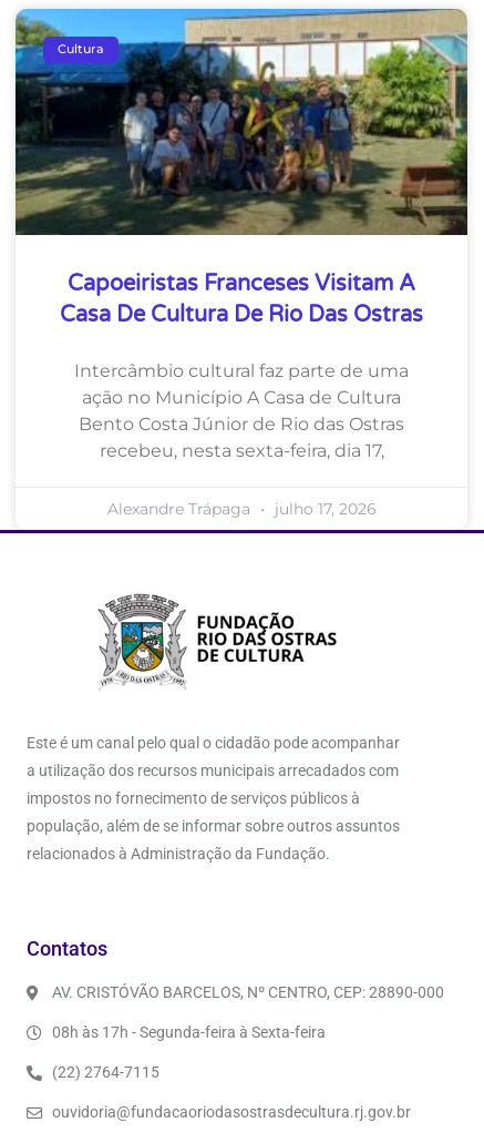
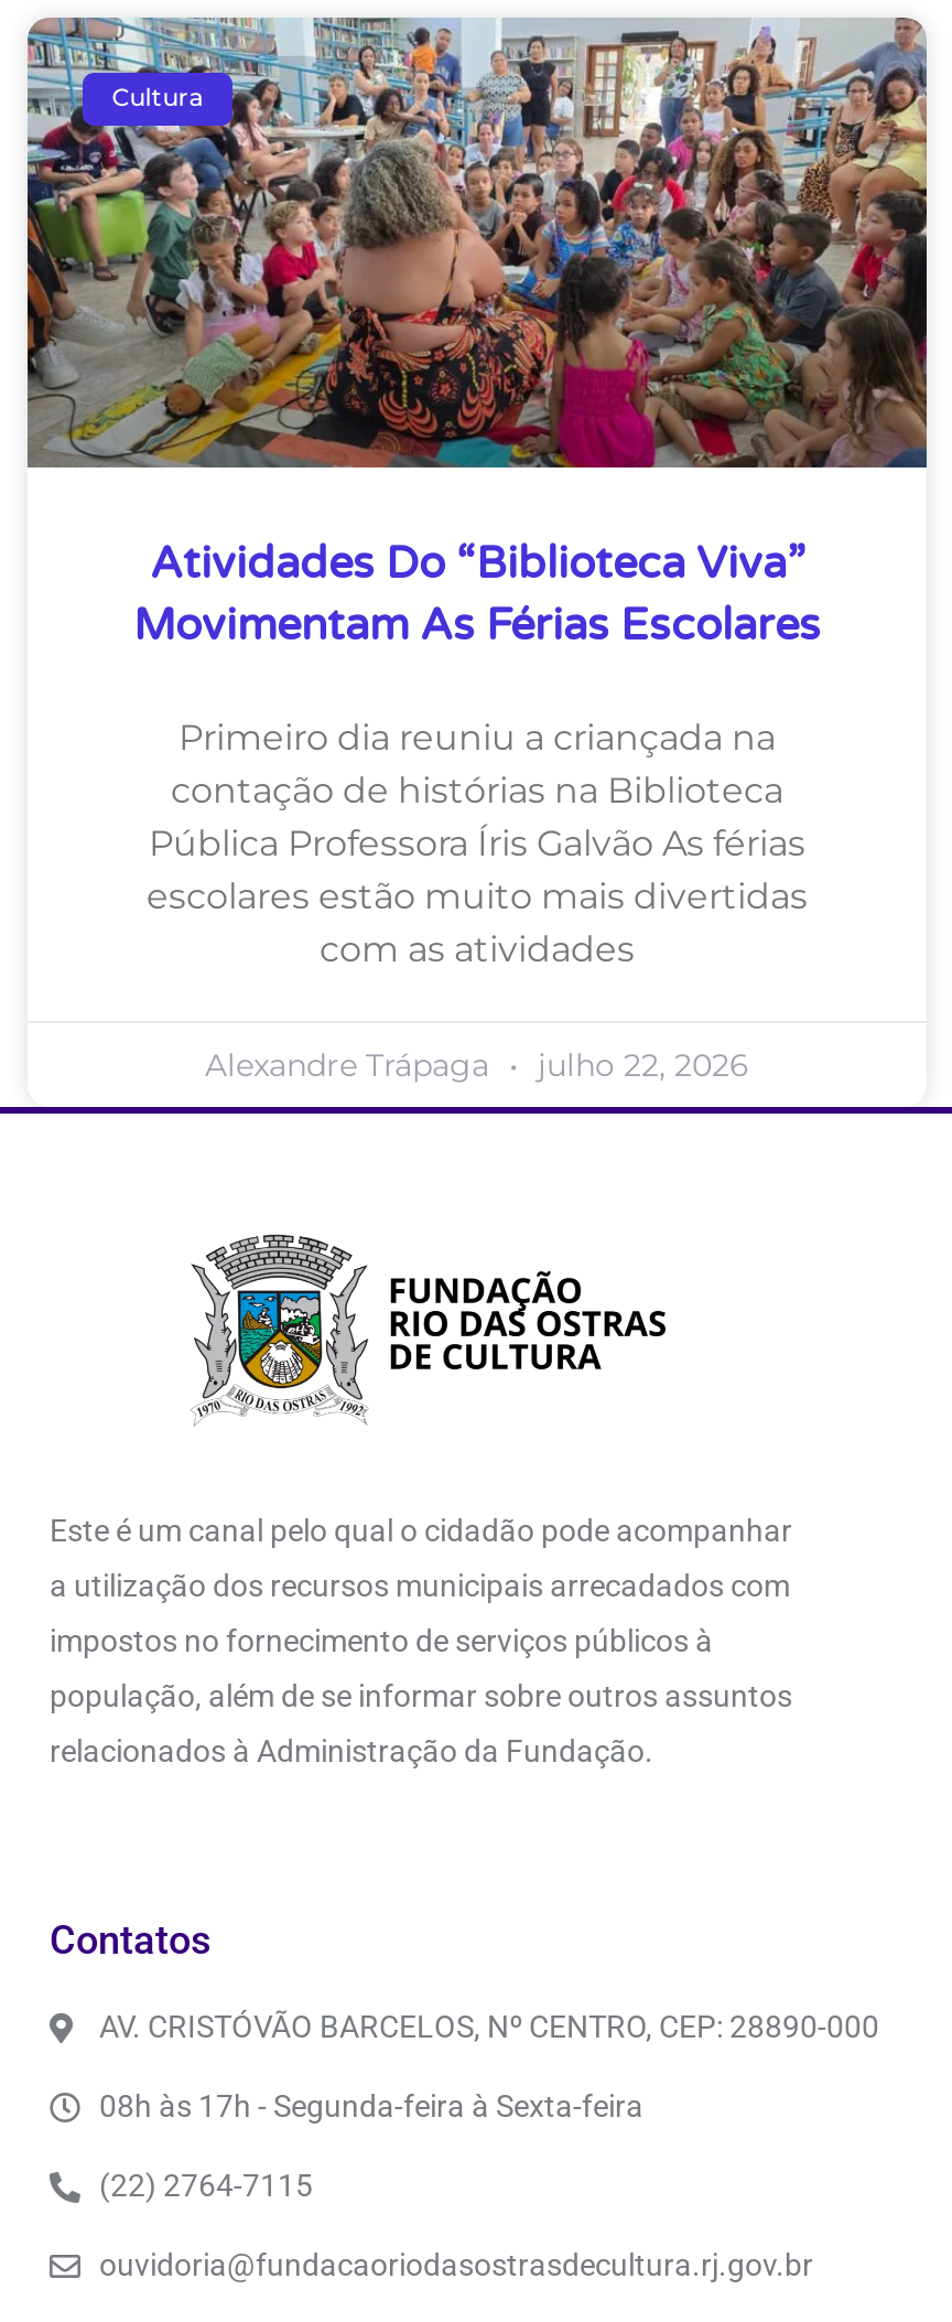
[14,8,468,328] [image] | Capoeiristas Franceses Visitam A | Casa De Cultura De Rio Das Ostras -> [25,17,929,651] [image] | Atividades Do “Biblioteca Viva” | Movimentam As Férias Escolares
[74,360,409,461] Intercâmbio cultural faz parte de uma | ação no Município A Casa de Cultura | Bento Costa Júnior de Rio das Ostras | recebeu, nesta sexta-feira, dia 17, -> [147,715,808,969] Primeiro dia reuniu a criançada na | contação de histórias na Biblioteca | Pública Professora Íris Galvão As férias | escolares estão muito mais divertidas | com as atividades
[107,499,376,519] Alexandre Trápaga julho 17, 2026 -> [205,1044,749,1083] Alexandre Trápaga julho 22, 2026

